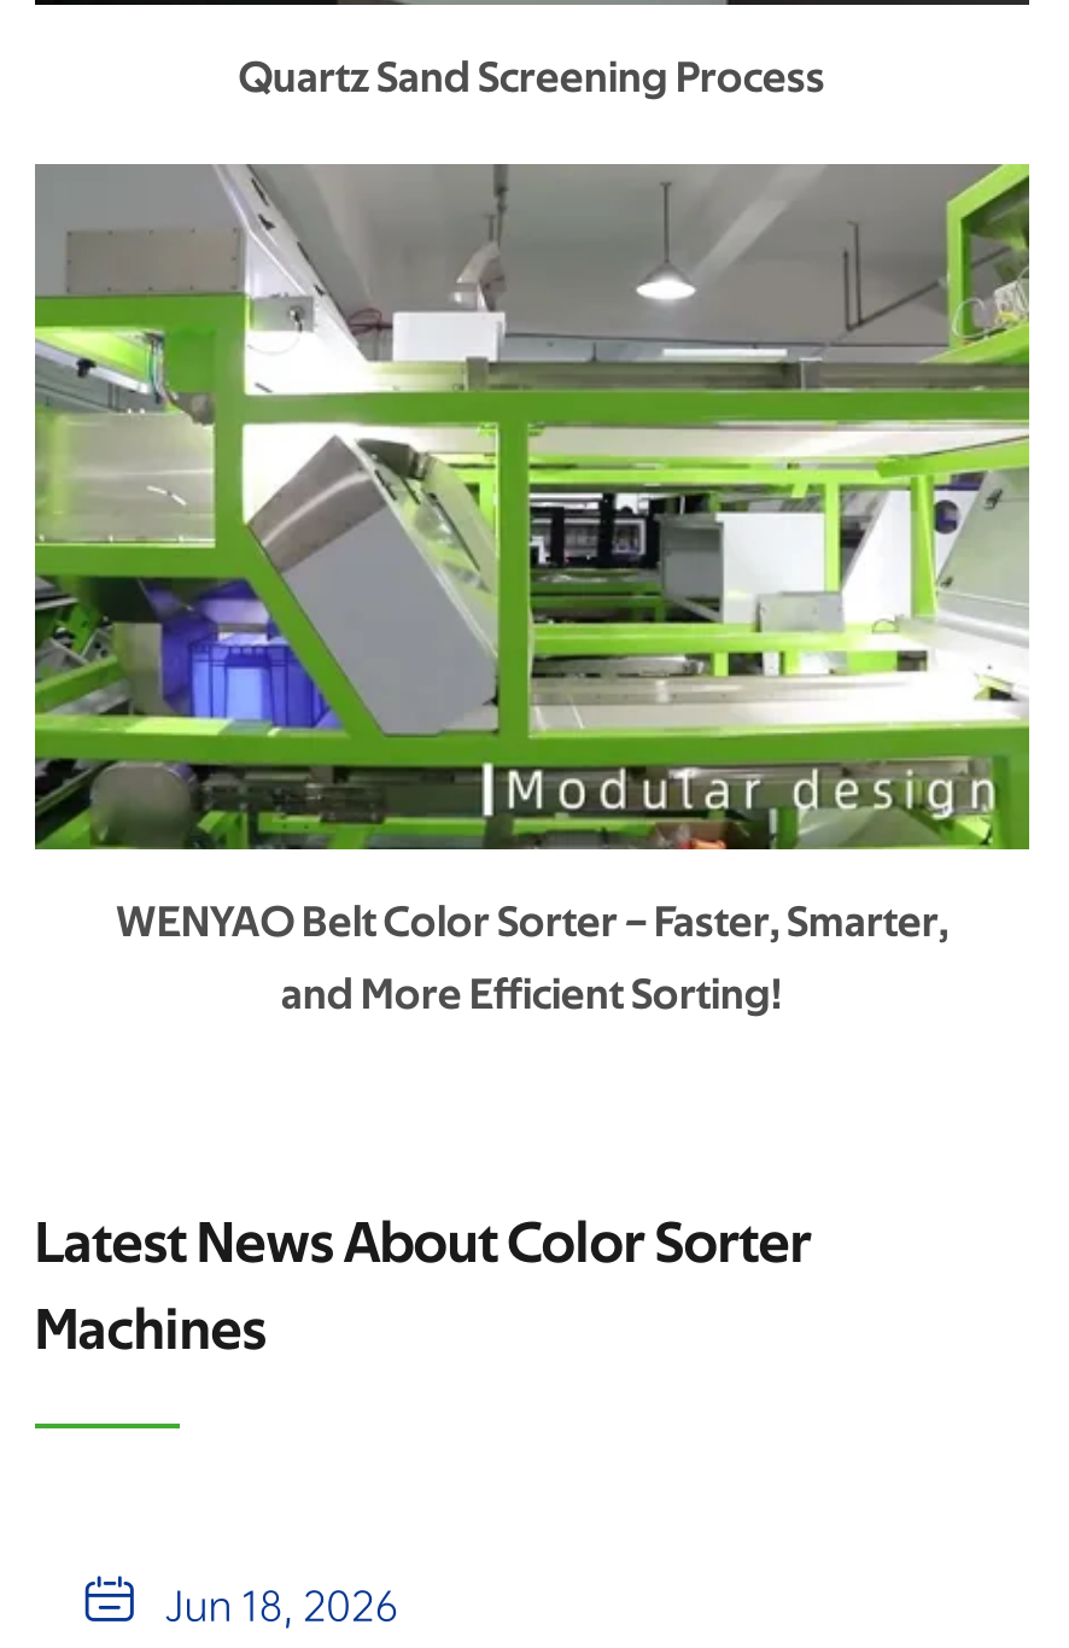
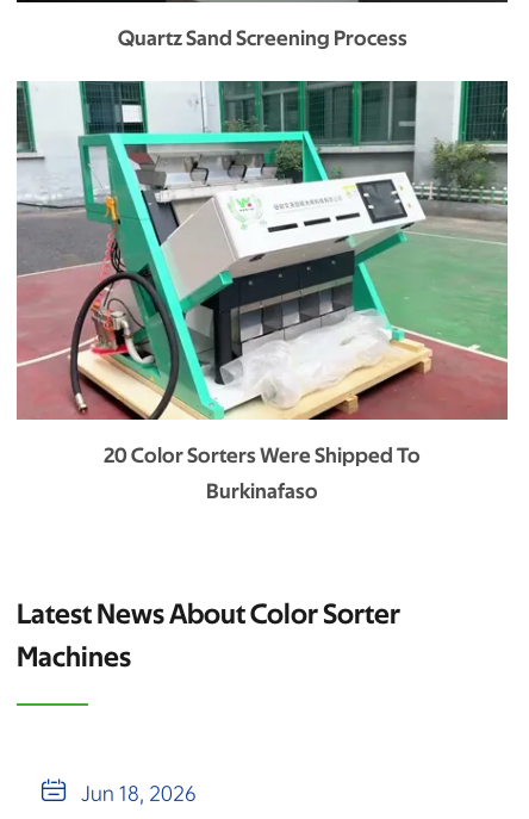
[33,162,1032,945] [image] | WENYAO Belt Color Sorter – Faster, Smarter, -> [15,80,509,467] [image] | 20 Color Sorters Were Shipped To
[281,974,783,1018] and More Efficient Sorting! -> [206,481,318,503] Burkinafaso

